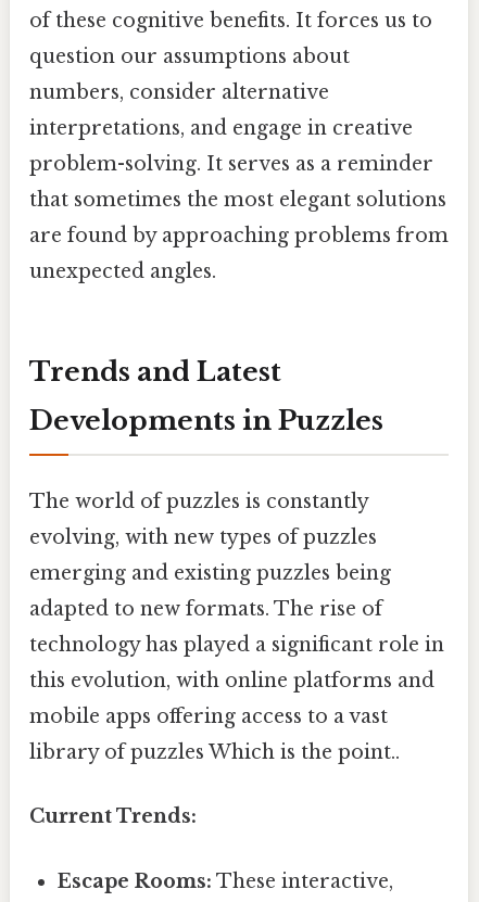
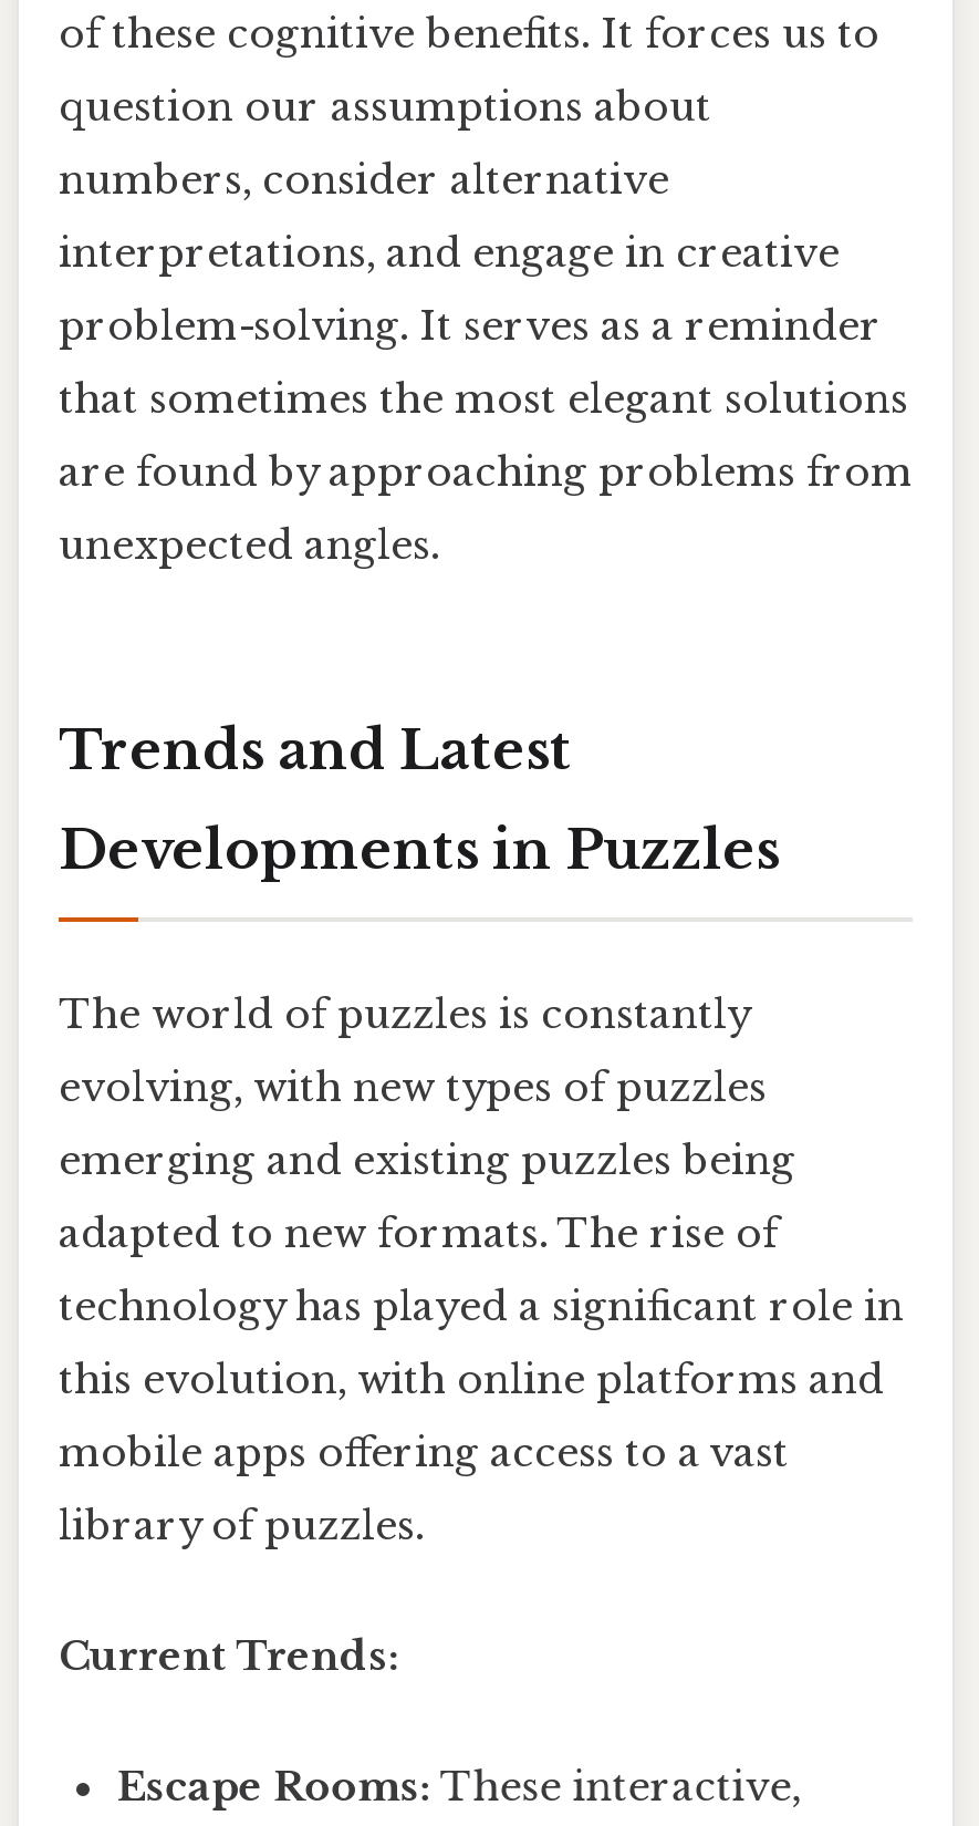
[29,740,400,764] library of puzzles Which is the point.. -> [59,1502,424,1551] library of puzzles.

